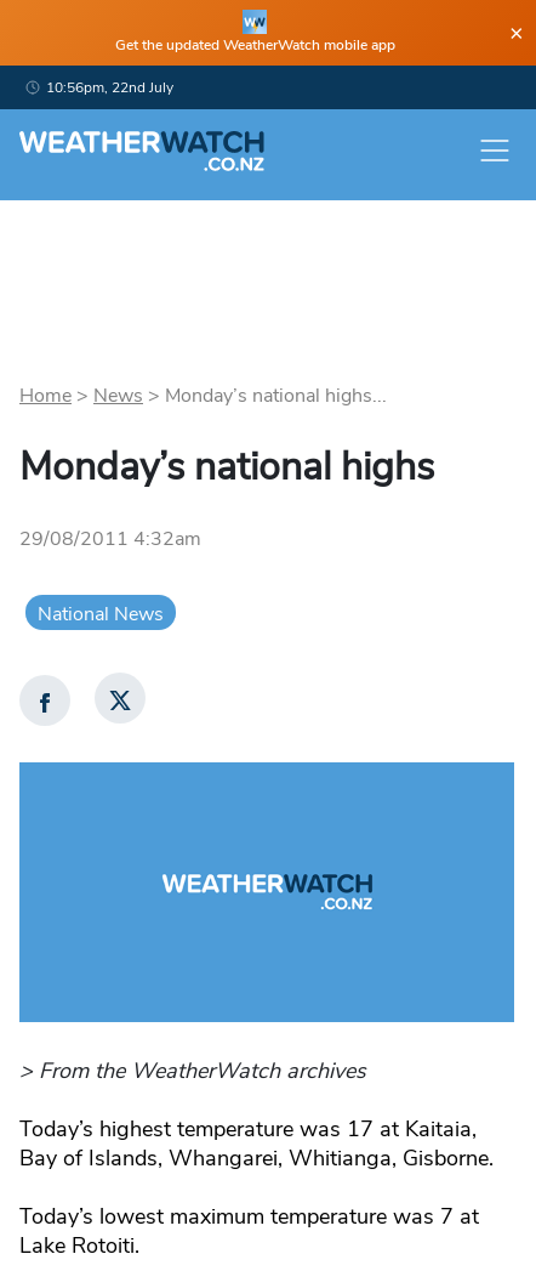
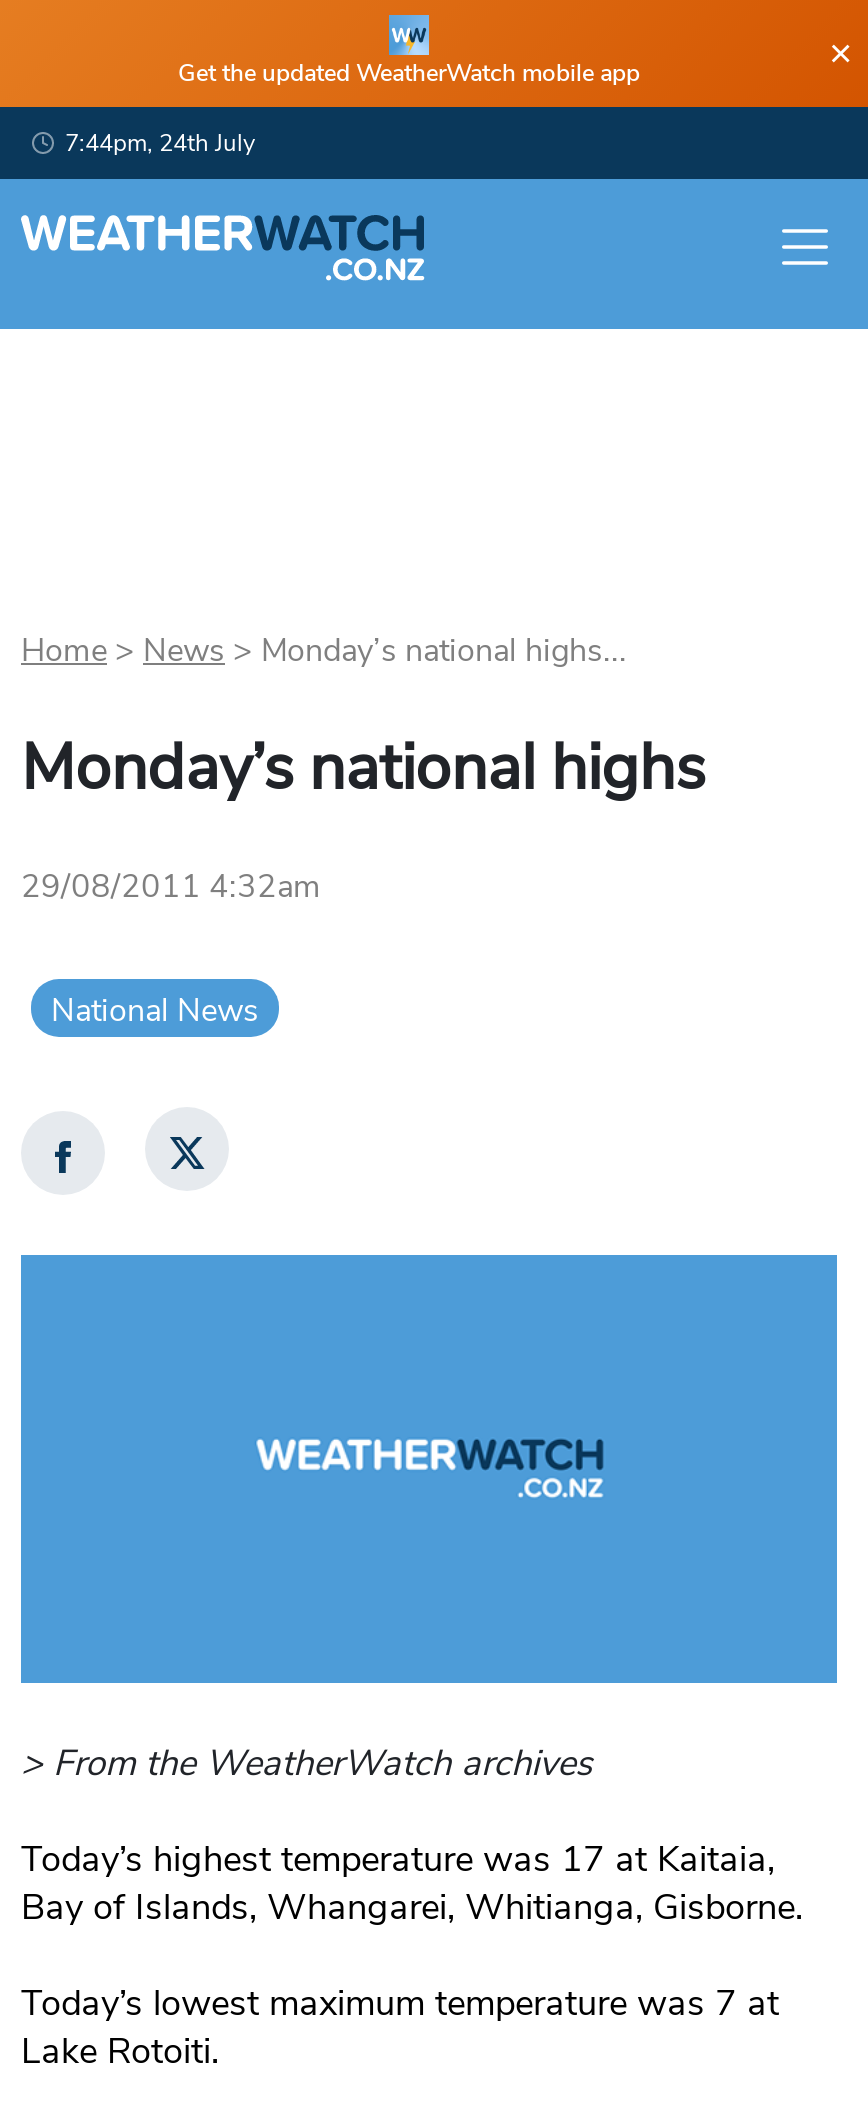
[46,78,173,97] 10:56pm, 22nd July -> [65,127,255,159] 7:44pm, 24th July

